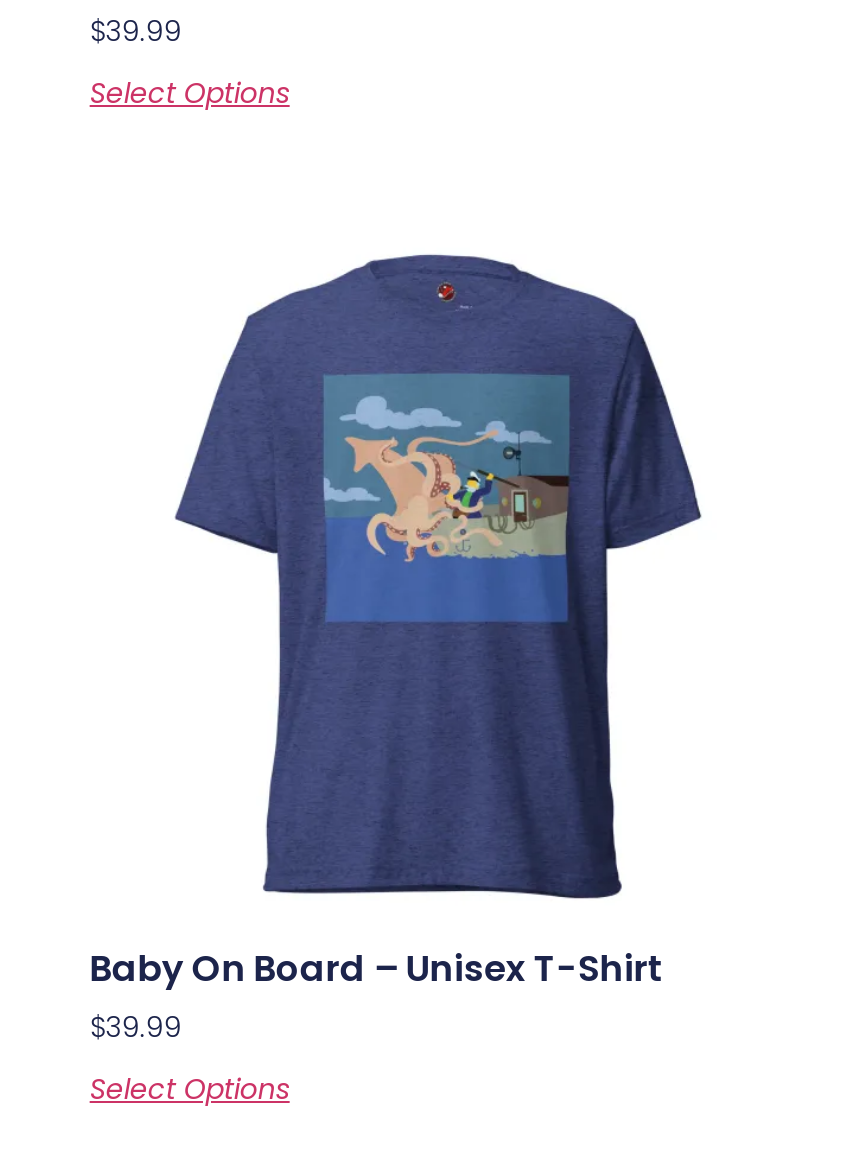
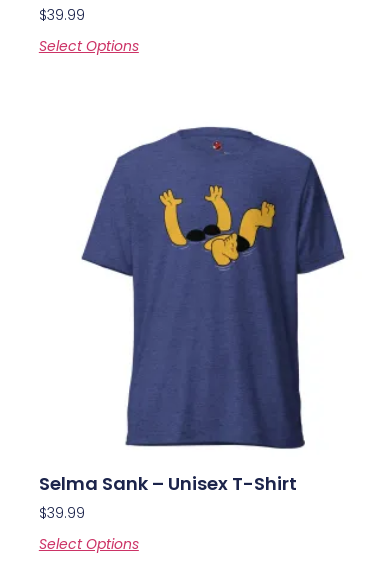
[322,370,570,622] [image] -> [156,185,278,310] [image]
[90,943,664,993] Baby On Board – Unisex T-Shirt -> [39,471,297,496] Selma Sank – Unisex T-Shirt

